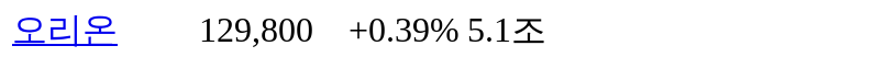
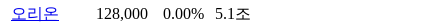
[199,10,546,48] 129,800 | +0.39% 5.1조 -> [96,5,251,22] 128,000 | 0.00% | 5.1조

